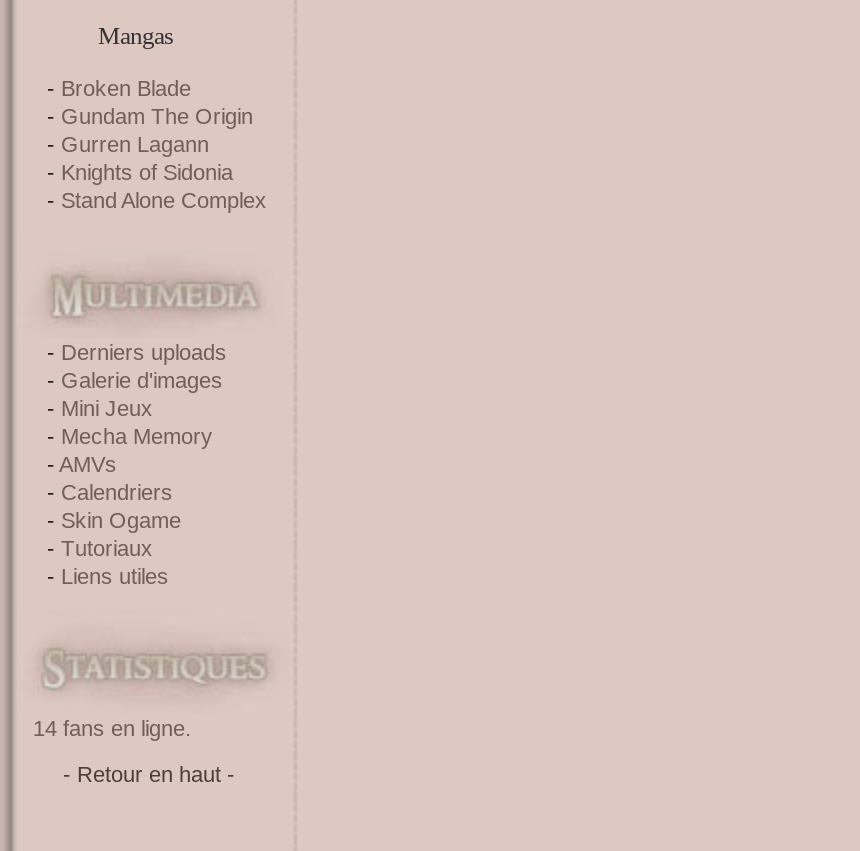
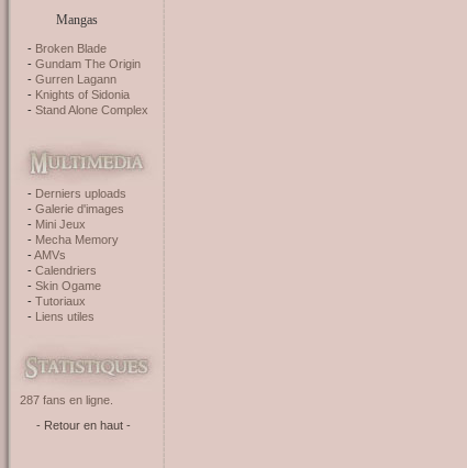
[33,716,191,740] 14 fans en ligne. -> [20,393,113,406] 287 fans en ligne.

